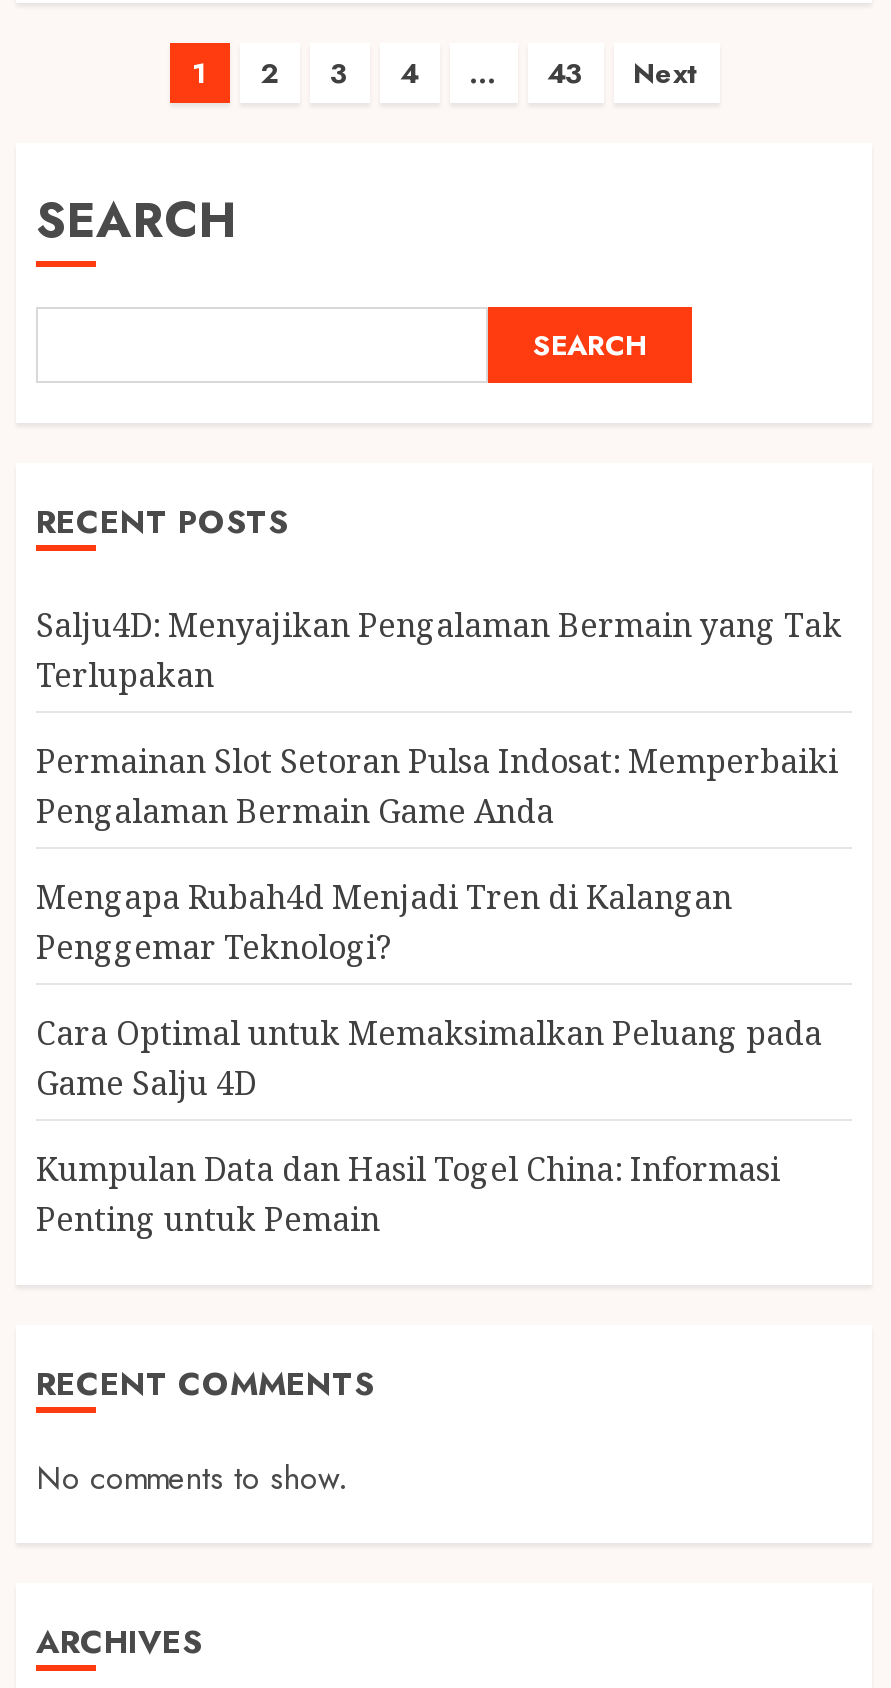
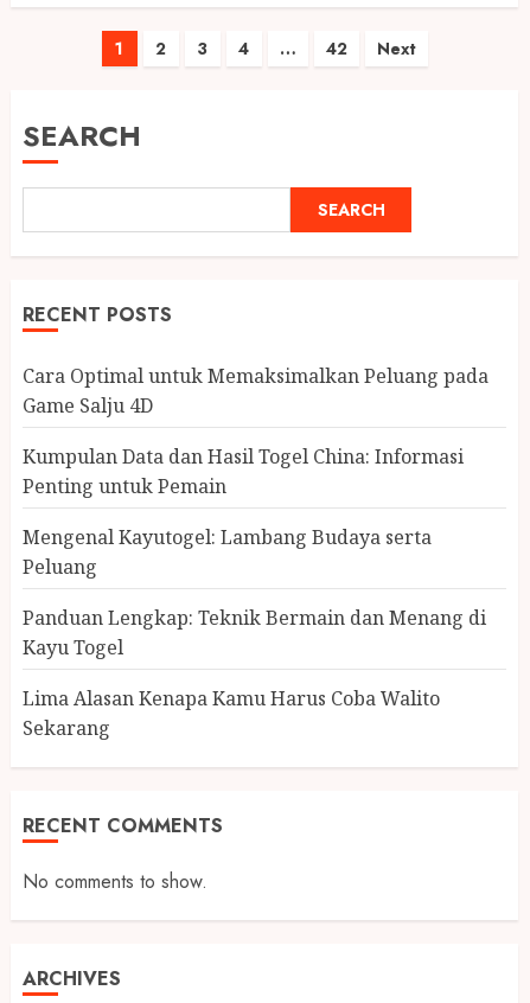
[547,53,583,93] 43 -> [325,37,347,60] 42
[36,603,842,969] Salju4D: Menyajikan Pengalaman Bermain yang Tak | Terlupakan | Permainan Slot Setoran Pulsa Indosat: Memperbaiki | Pengalaman Bermain Game Anda | Mengapa Rubah4d Menjadi Tren di Kalangan | Penggemar Teknologi? -> none
moved [36,1011,822,1241] -> [23,363,489,499]: Cara Optimal untuk Memaksimalkan Peluang pada | Game Salju 4D | Kumpulan Data dan Hasil Togel China: Informasi | Penting untuk Pemain
none -> [23,524,486,741] Mengenal Kayutogel: Lambang Budaya serta | Peluang | Panduan Lengkap: Teknik Bermain dan Menang di | Kayu Togel | Lima Alasan Kenapa Kamu Harus Coba Walito | Sekarang

